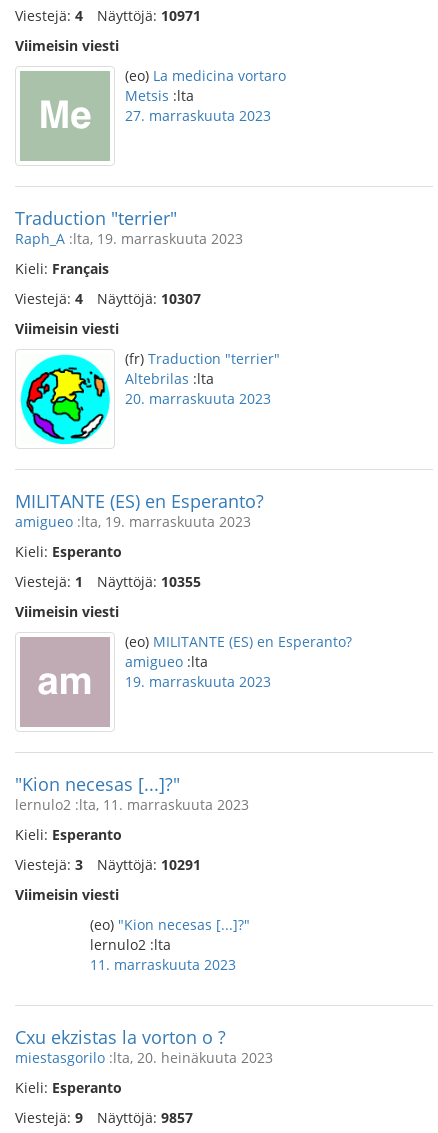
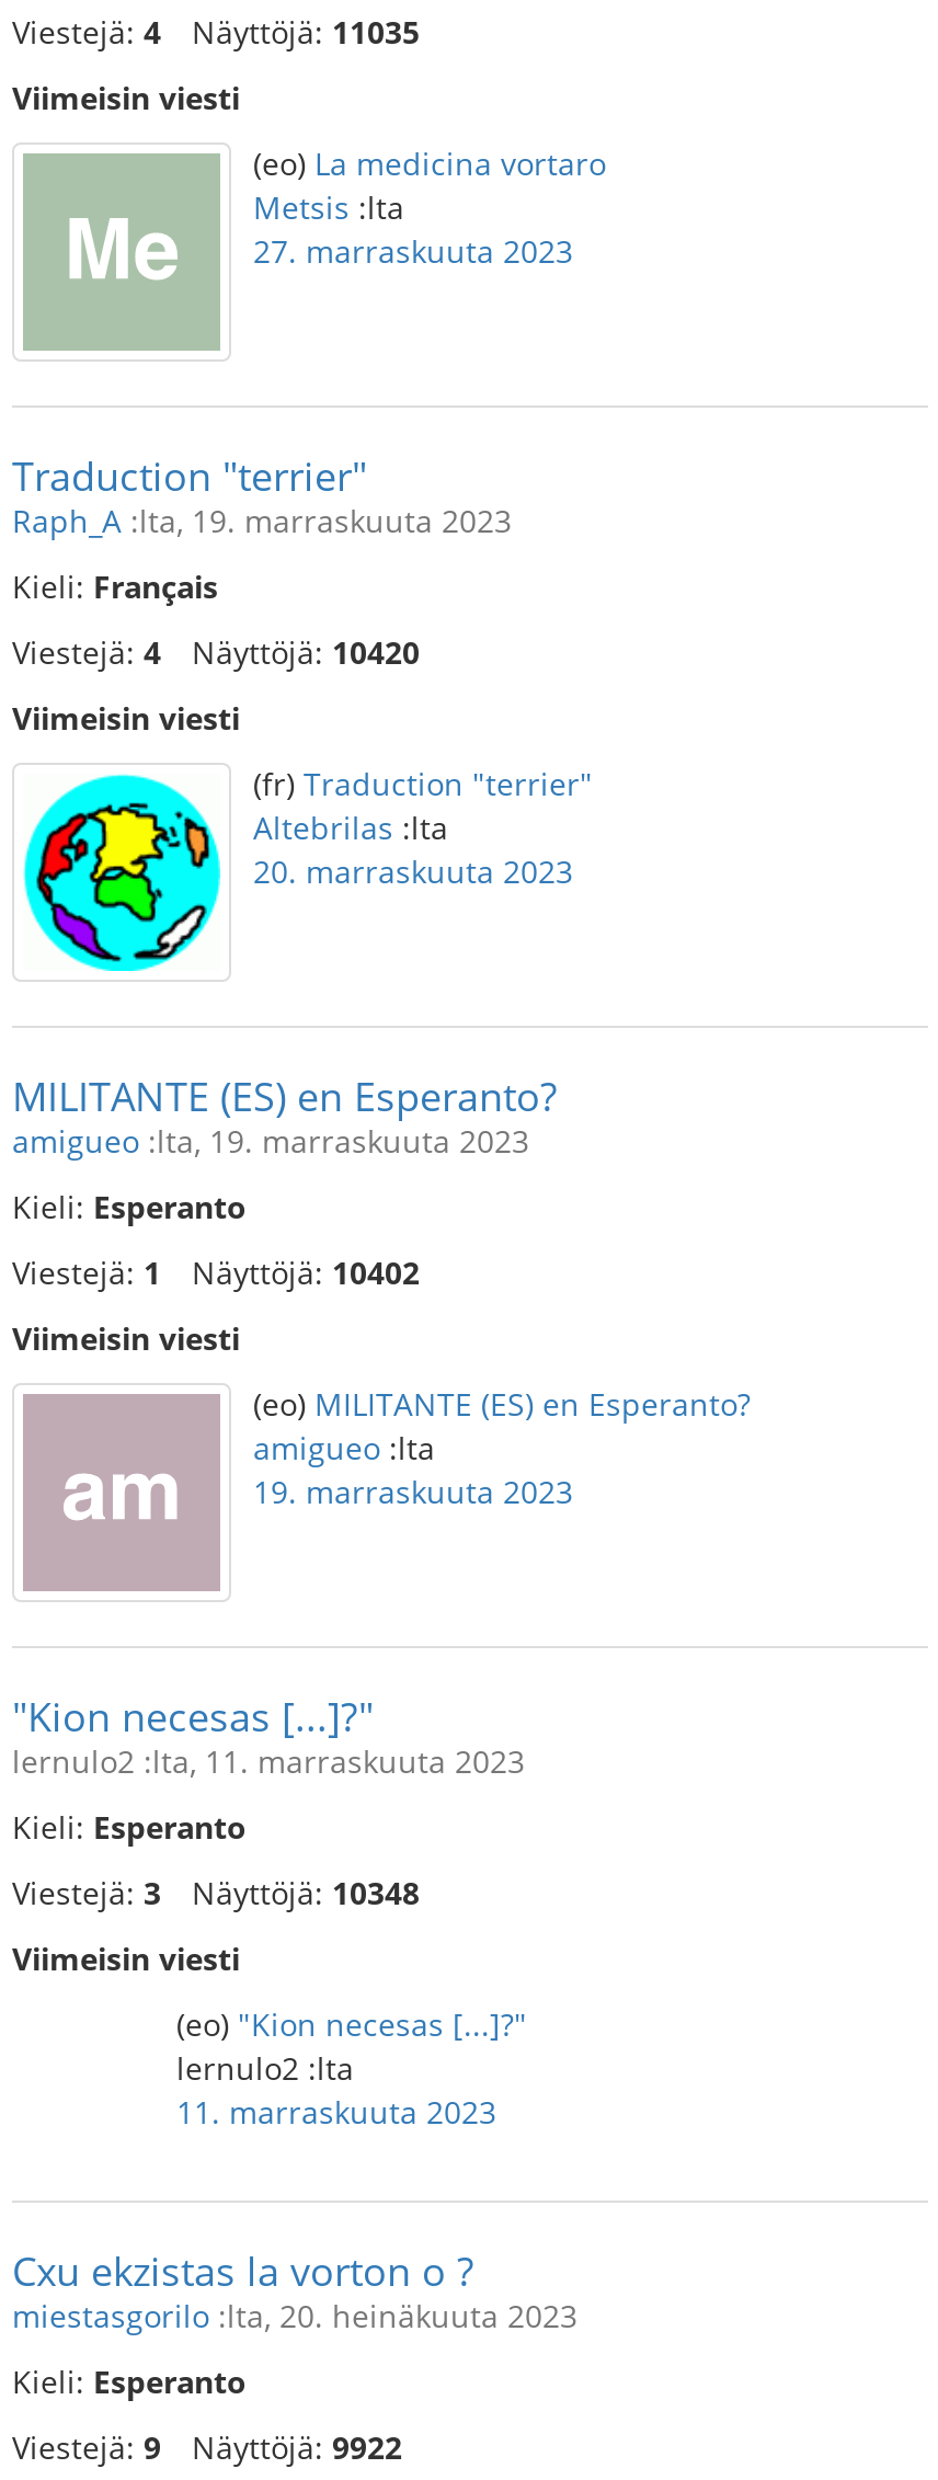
[15,6,201,25] Viestejä: 4 Näyttöjä: 10971 -> [12,11,420,53] Viestejä: 4 Näyttöjä: 11035
[15,289,201,308] Viestejä: 4 Näyttöjä: 10307 -> [12,631,420,673] Viestejä: 4 Näyttöjä: 10420
[15,572,201,591] Viestejä: 1 Näyttöjä: 10355 -> [12,1252,420,1293] Viestejä: 1 Näyttöjä: 10402
[15,855,201,874] Viestejä: 3 Näyttöjä: 10291 -> [12,1872,420,1913] Viestejä: 3 Näyttöjä: 10348
[15,1108,193,1127] Viestejä: 9 Näyttöjä: 9857 -> [12,2426,402,2468] Viestejä: 9 Näyttöjä: 9922

